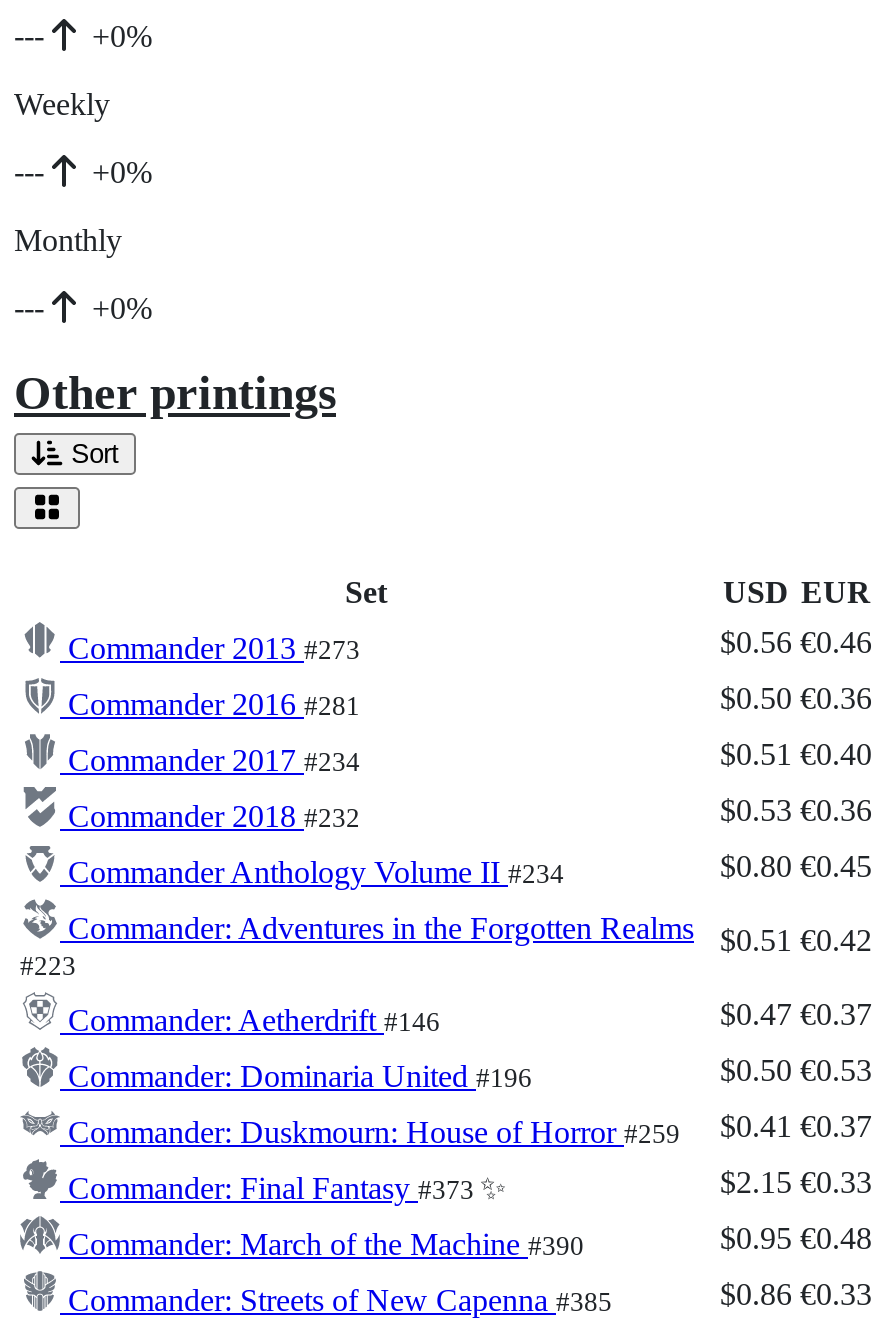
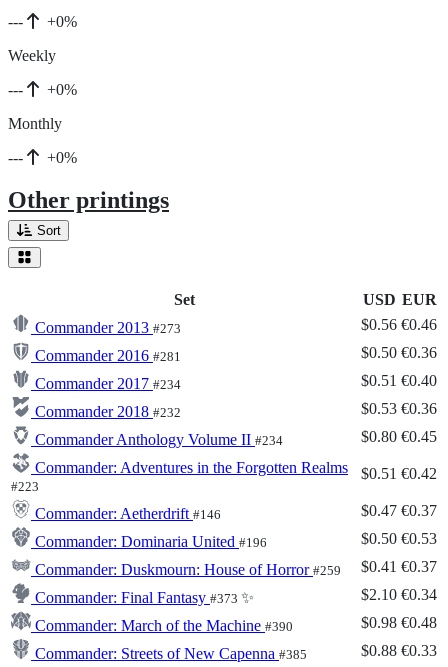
[720,1165,872,1199] $2.15 €0.33 -> [361,586,437,603] $2.10 €0.34
[720,1221,872,1255] $0.95 €0.48 -> [361,614,437,631] $0.98 €0.48
[720,1277,872,1311] $0.86 €0.33 -> [361,642,437,659] $0.88 €0.33

